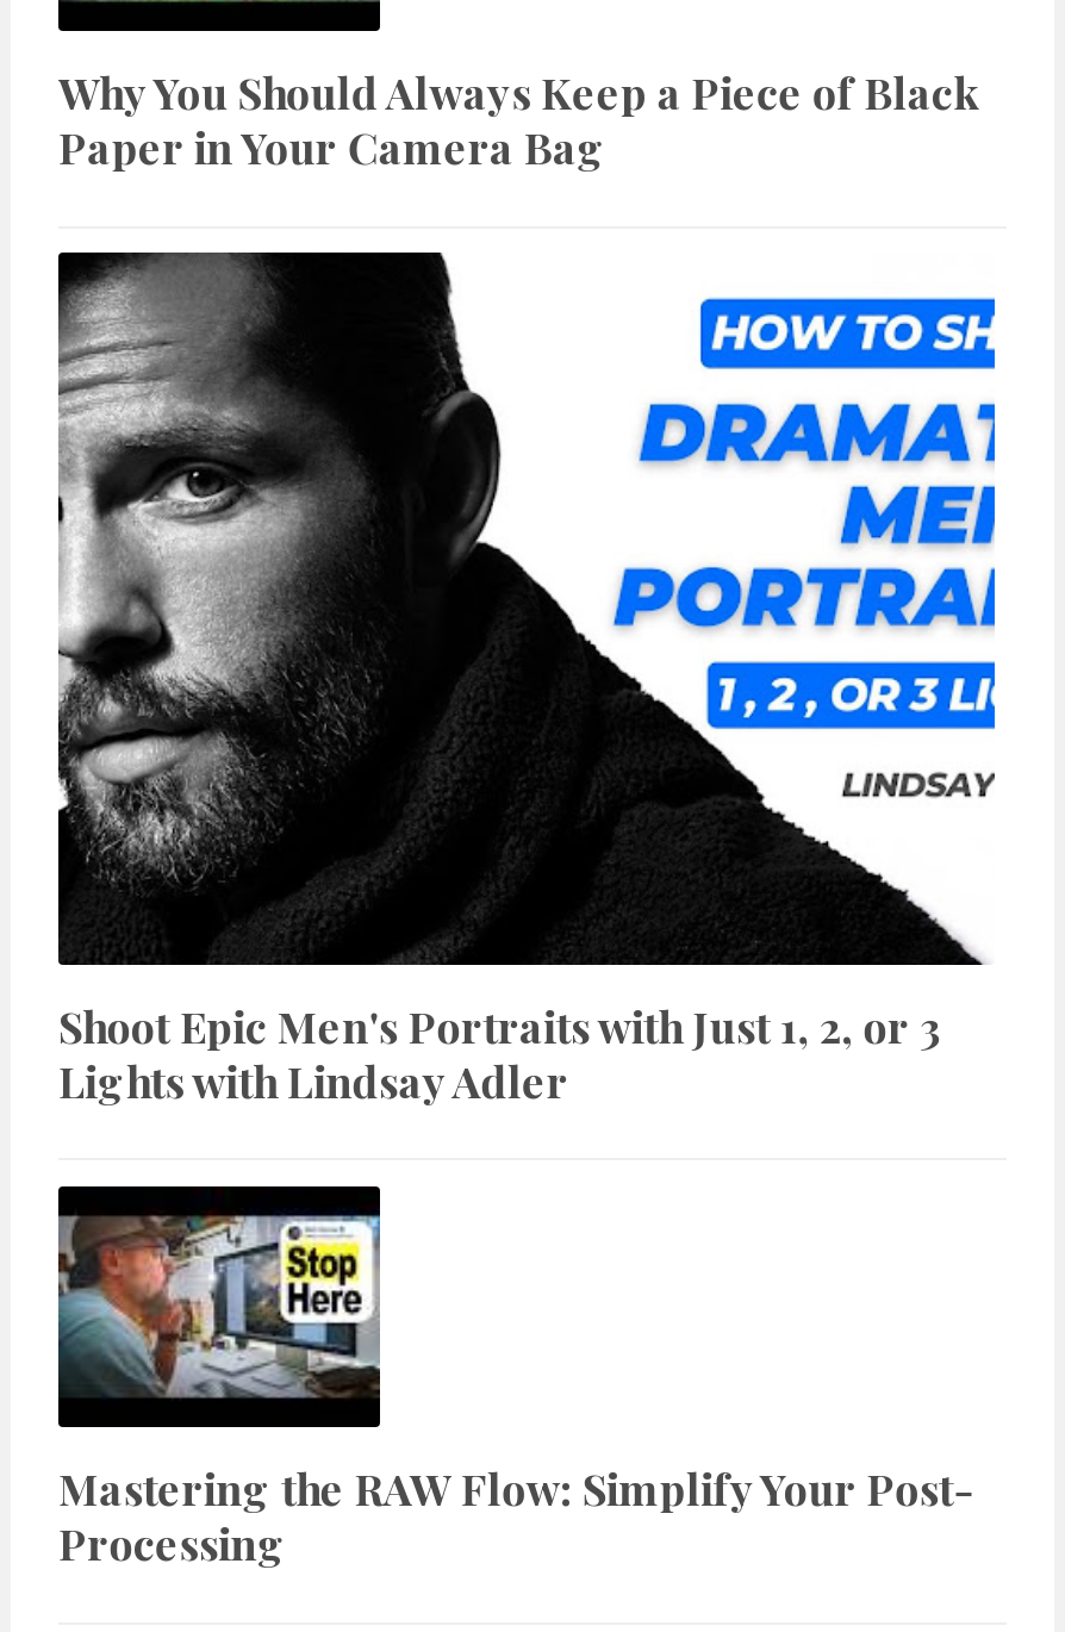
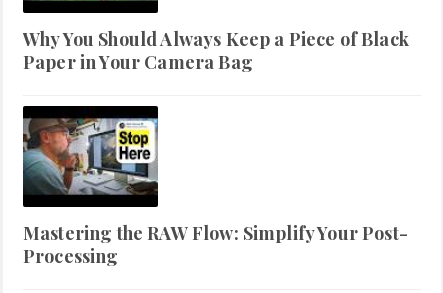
[58,250,997,1110] [image] | Shoot Epic Men's Portraits with Just 1, 2, or 3 | Lights with Lindsay Adler -> none

